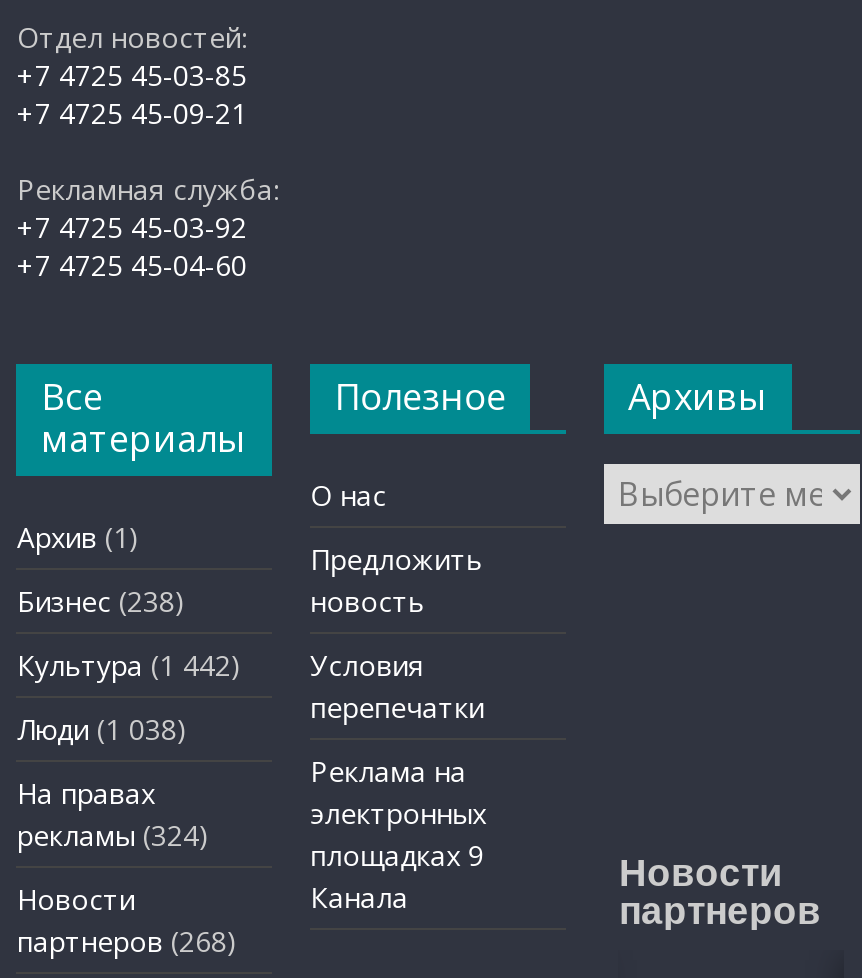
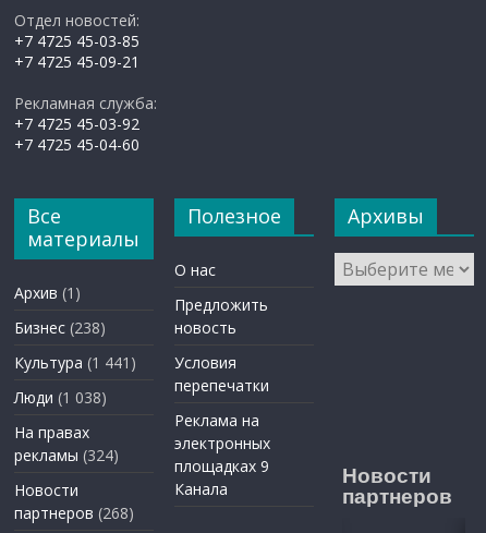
[17,646,424,684] Культура (1 442) Условия -> [15,352,237,373] Культура (1 441) Условия

